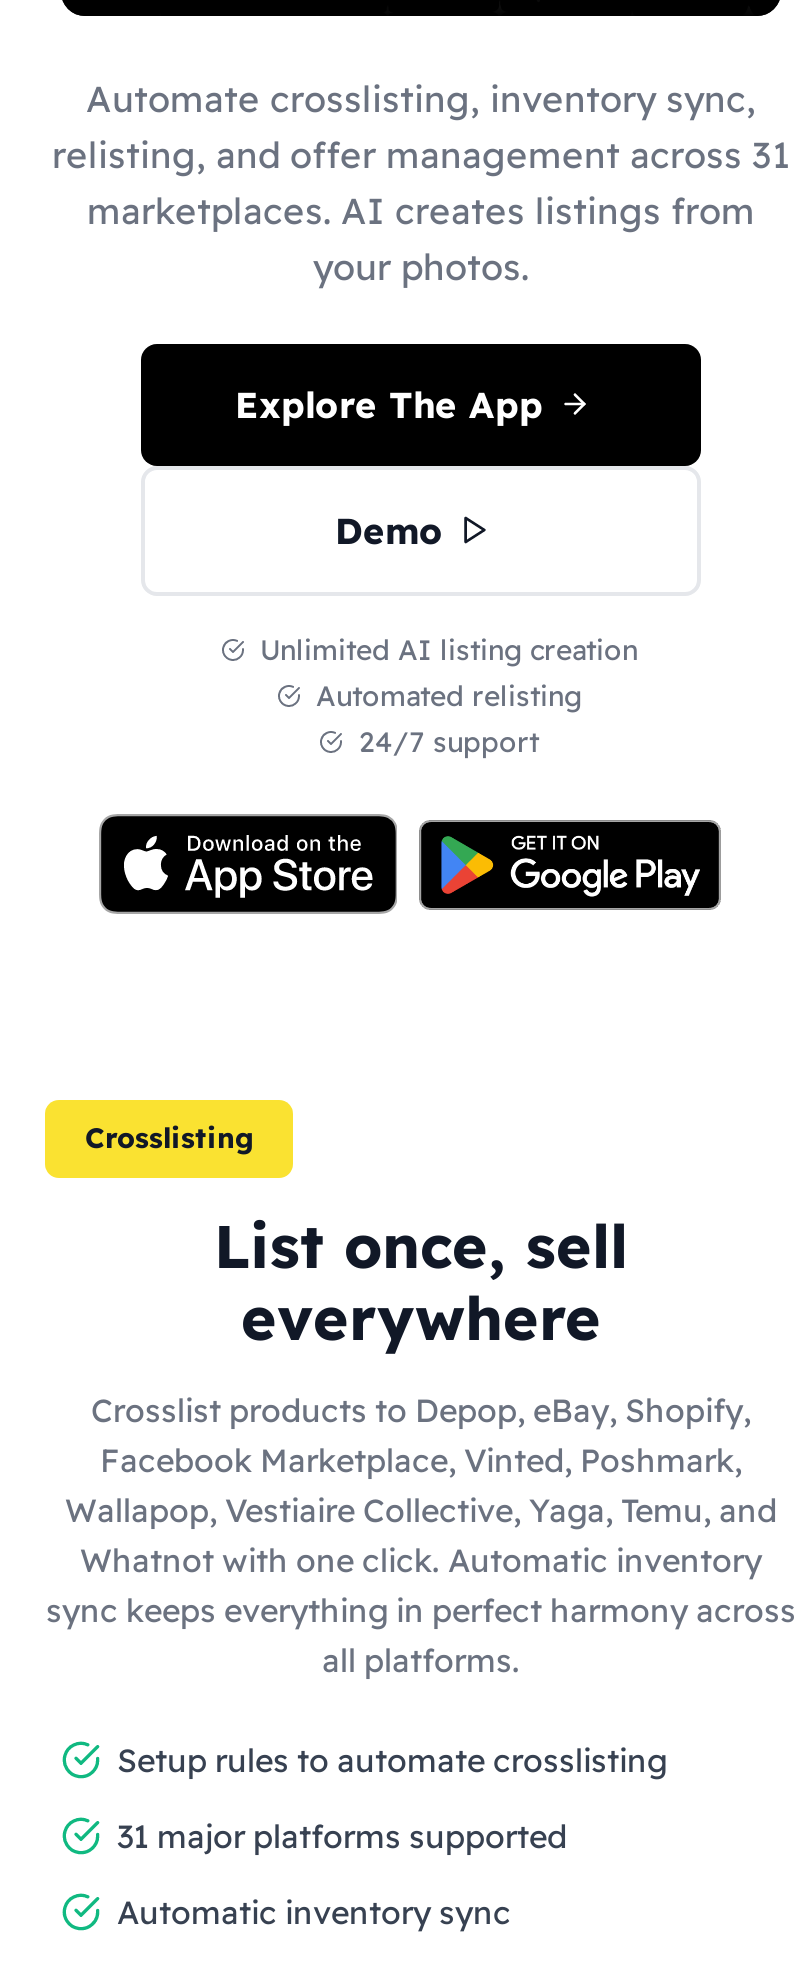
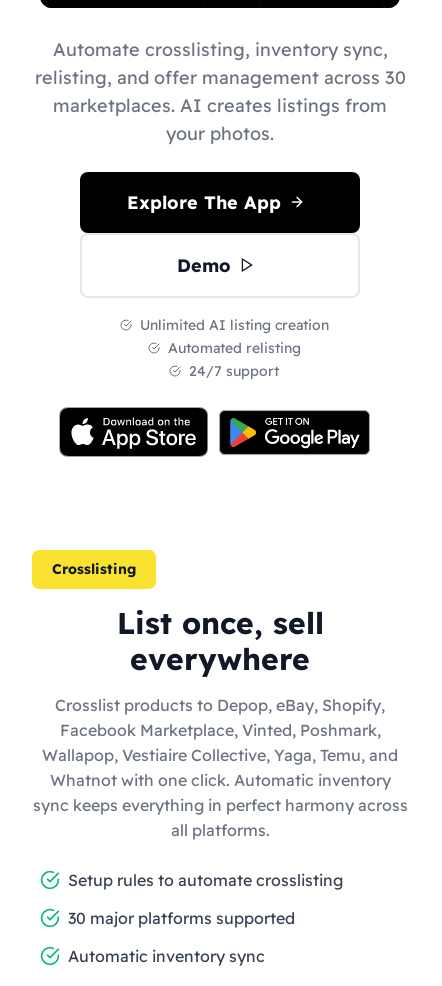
[52,131,790,177] relisting, and offer management across 31 -> [34,65,405,88] relisting, and offer management across 30
[117,1815,567,1855] 31 major platforms supported -> [68,907,295,927] 30 major platforms supported

